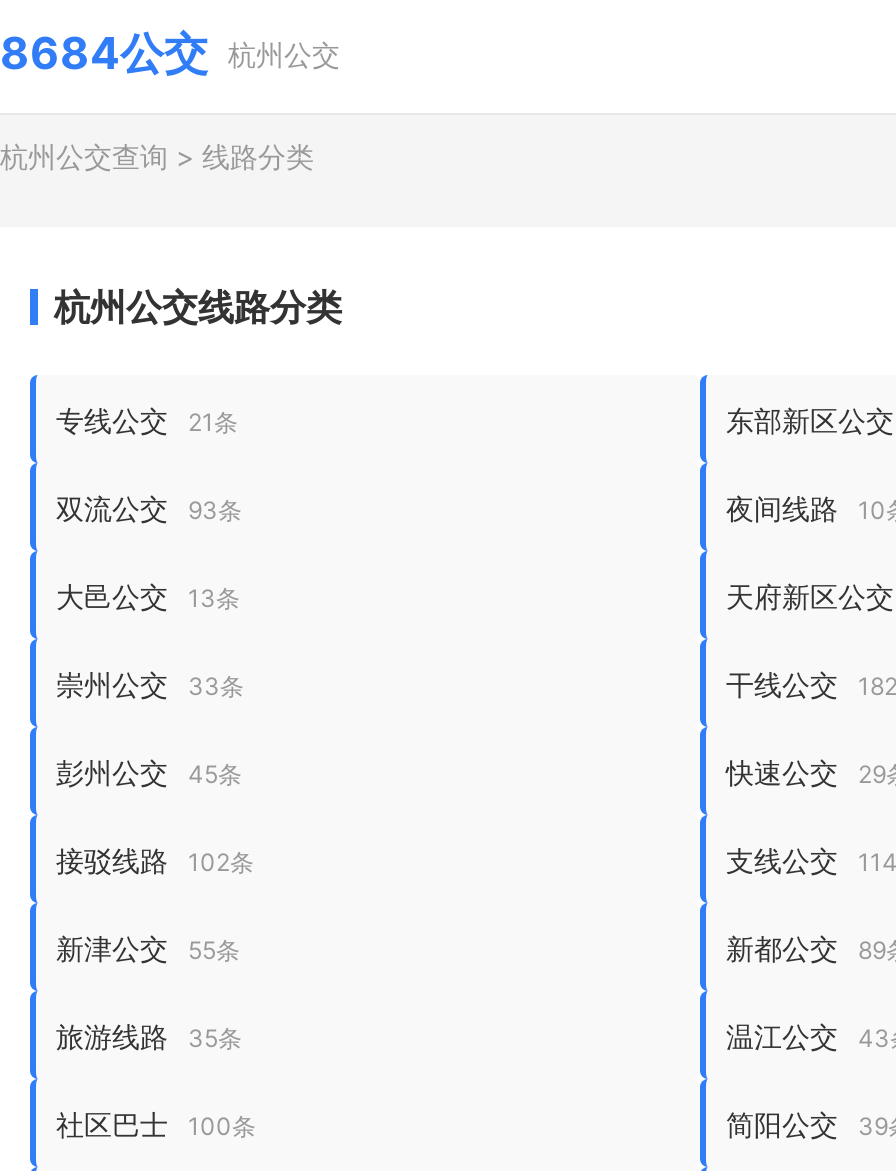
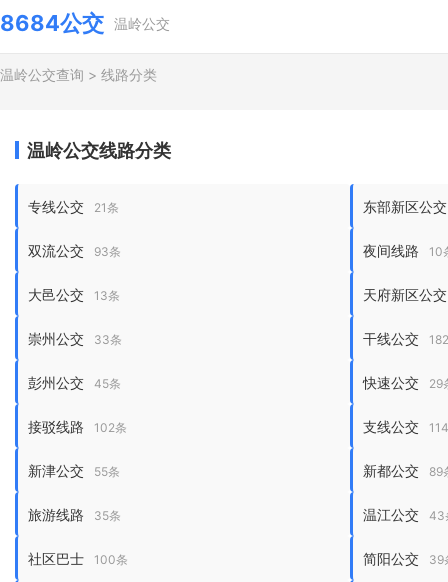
[0,26,340,78] 8684公交 杭州公交 -> [0,9,170,35] 8684公交 温岭公交
[0,139,314,173] 杭州公交查询>线路分类 -> [0,66,157,83] 温岭公交查询>线路分类
[54,286,342,328] 杭州公交线路分类 -> [27,140,171,161] 温岭公交线路分类

